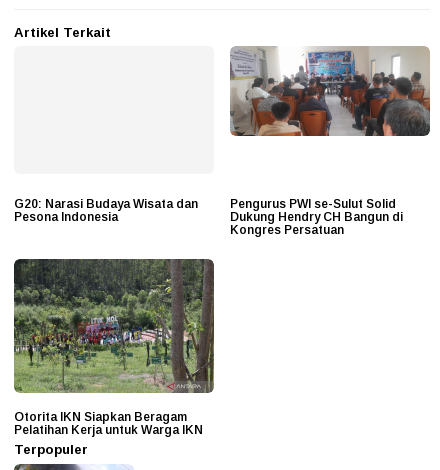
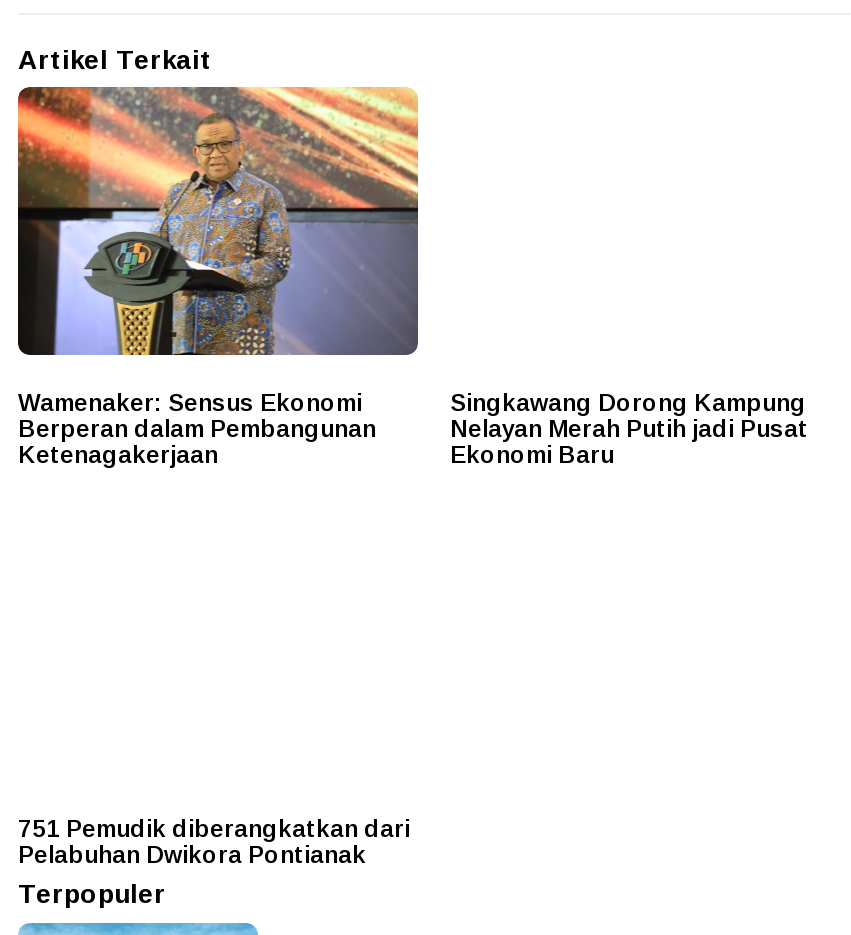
none -> [16,85,420,357] [image]
[229,45,431,137] [image] -> none
[14,197,198,224] G20: Narasi Budaya Wisata dan | Pesona Indonesia -> [18,390,376,470] Wamenaker: Sensus Ekonomi | Berperan dalam Pembangunan | Ketenagakerjaan
[230,197,403,237] Pengurus PWI se-Sulut Solid | Dukung Hendry CH Bangun di | Kongres Persatuan -> [450,390,808,470] Singkawang Dorong Kampung | Nelayan Merah Putih jadi Pusat | Ekonomi Baru
[13,258,215,394] [image] -> none
[14,410,203,437] Otorita IKN Siapkan Beragam | Pelatihan Kerja untuk Warga IKN -> [18,816,410,870] 751 Pemudik diberangkatkan dari | Pelabuhan Dwikora Pontianak

